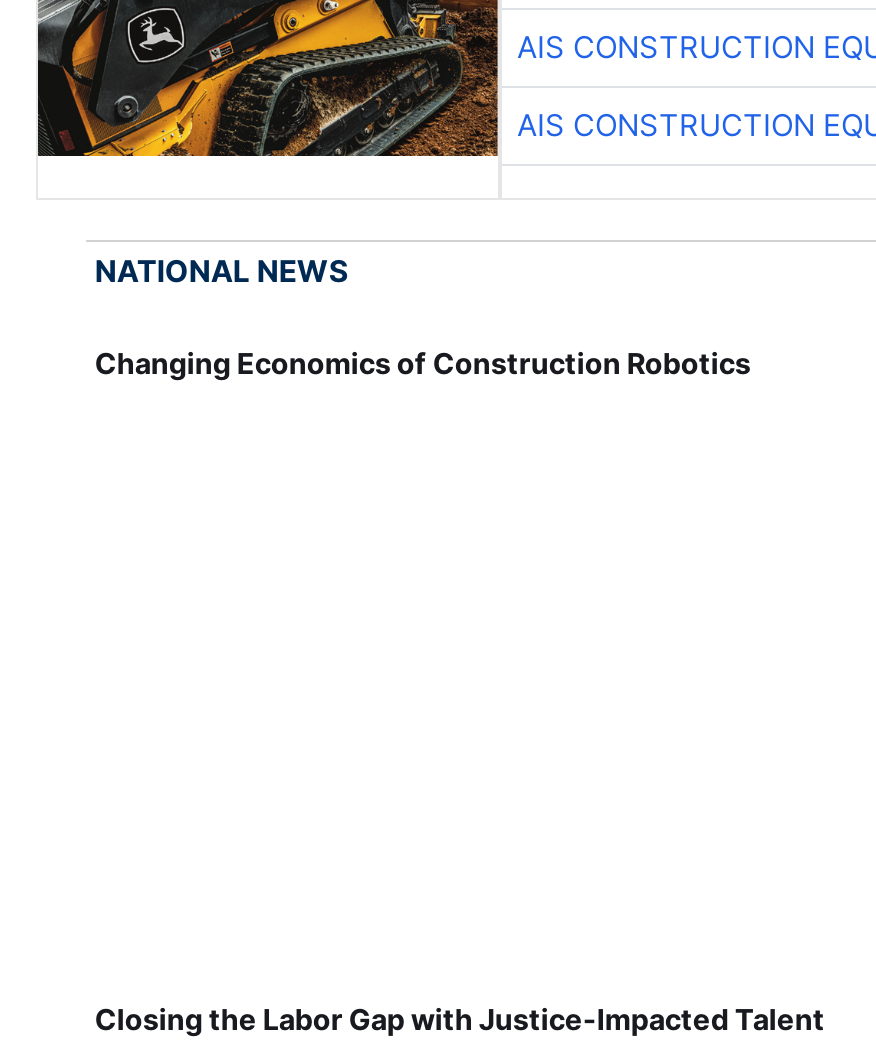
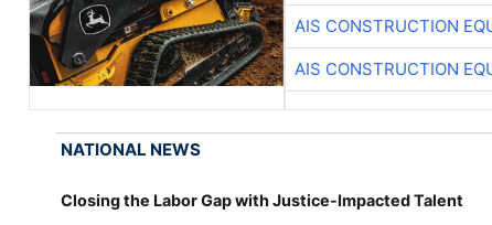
[95,346,751,380] Changing Economics of Construction Robotics -> none

